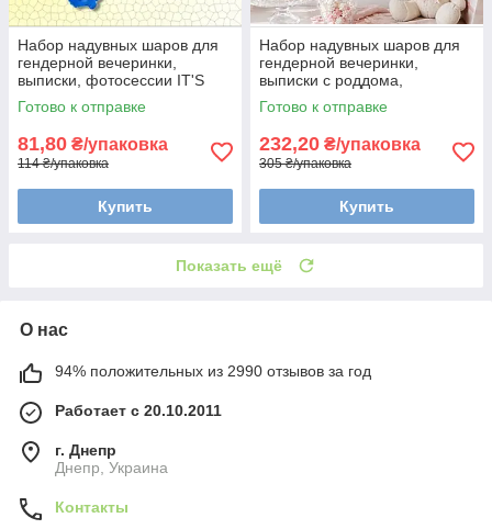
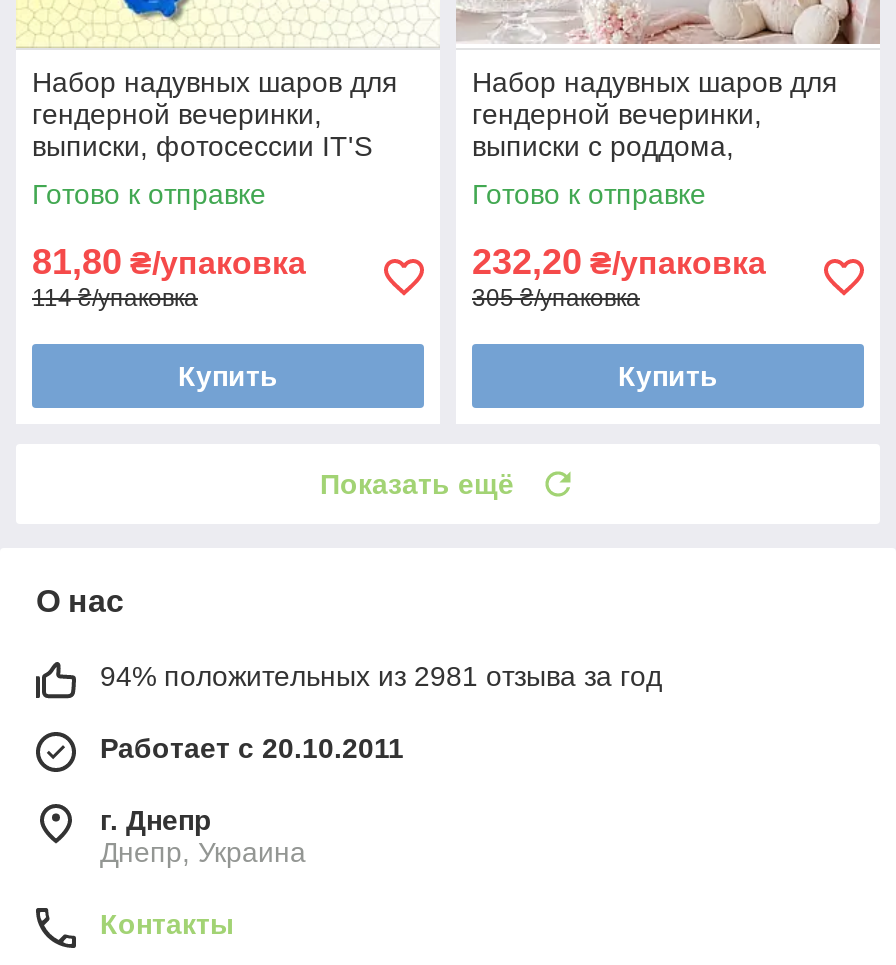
[55,363,371,380] 94% положительных из 2990 отзывов за год -> [100,661,662,693] 94% положительных из 2981 отзыва за год

